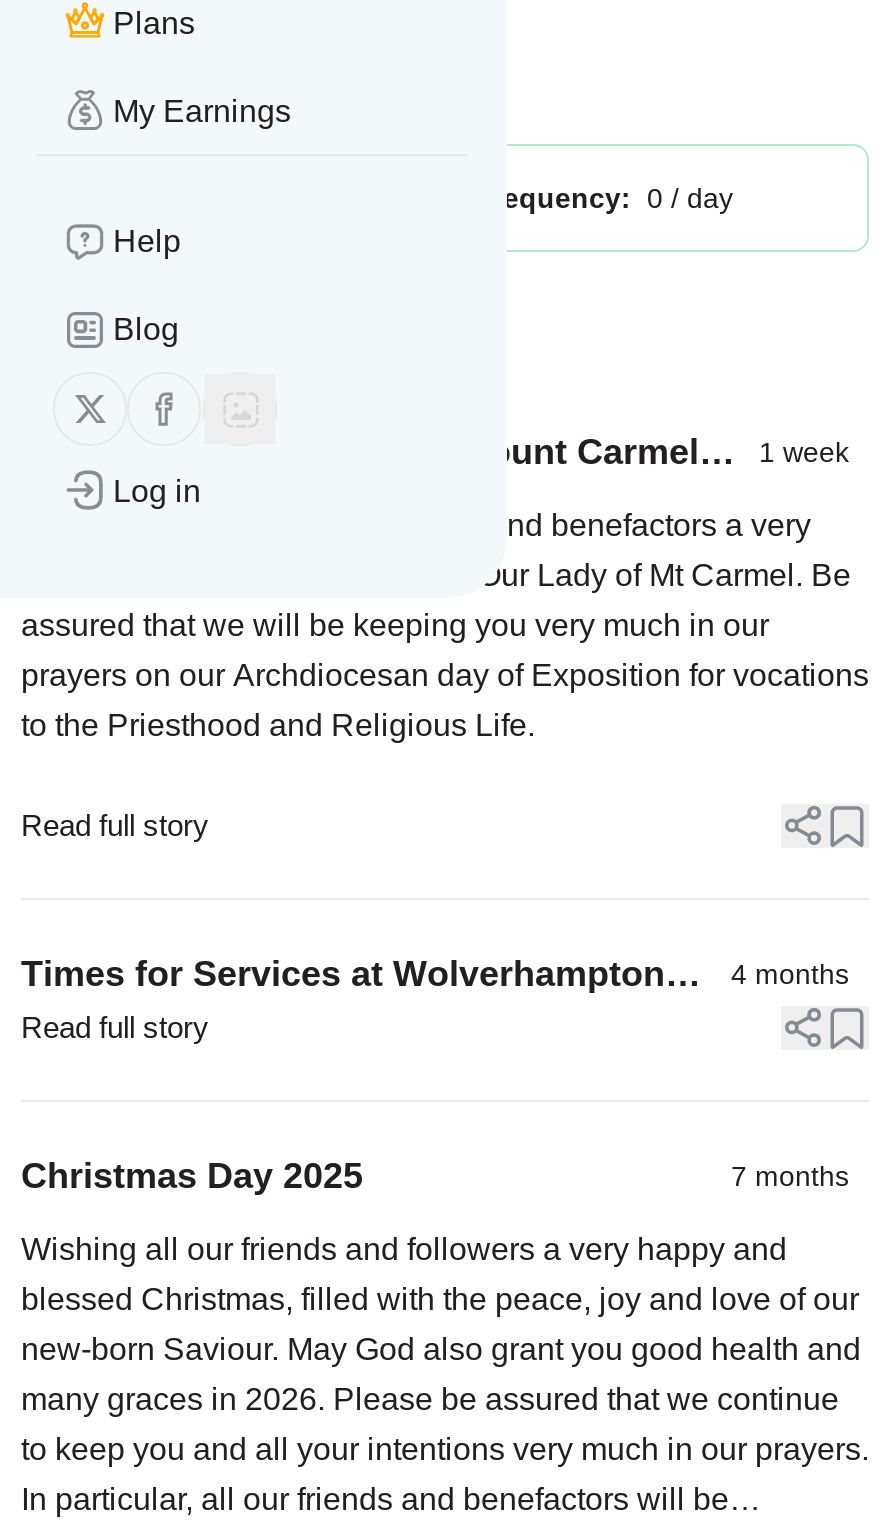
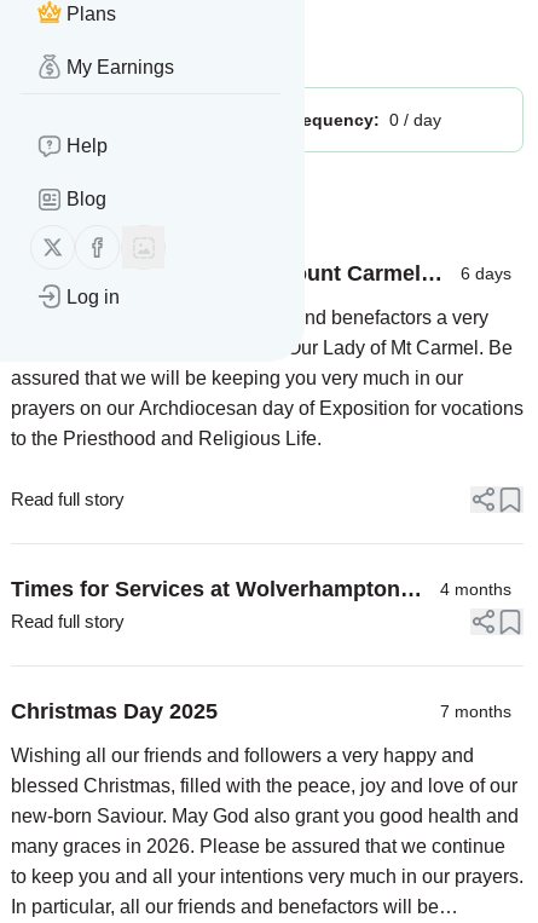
[759,436,849,468] 1 week -> [461,264,511,283] 6 days

